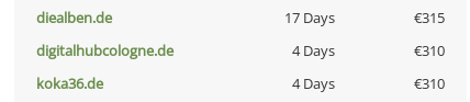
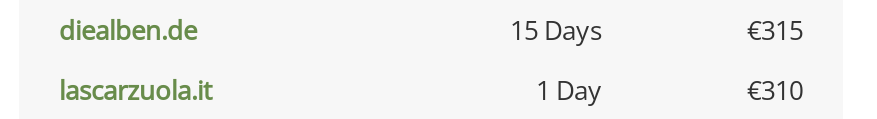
[284,8,334,27] 17 Days -> [510,12,602,48] 15 Days
[36,41,445,93] digitalhubcologne.de | 4 Days | €310 | koka36.de | 4 Days -> [59,72,602,108] lascarzuola.it | 1 Day

